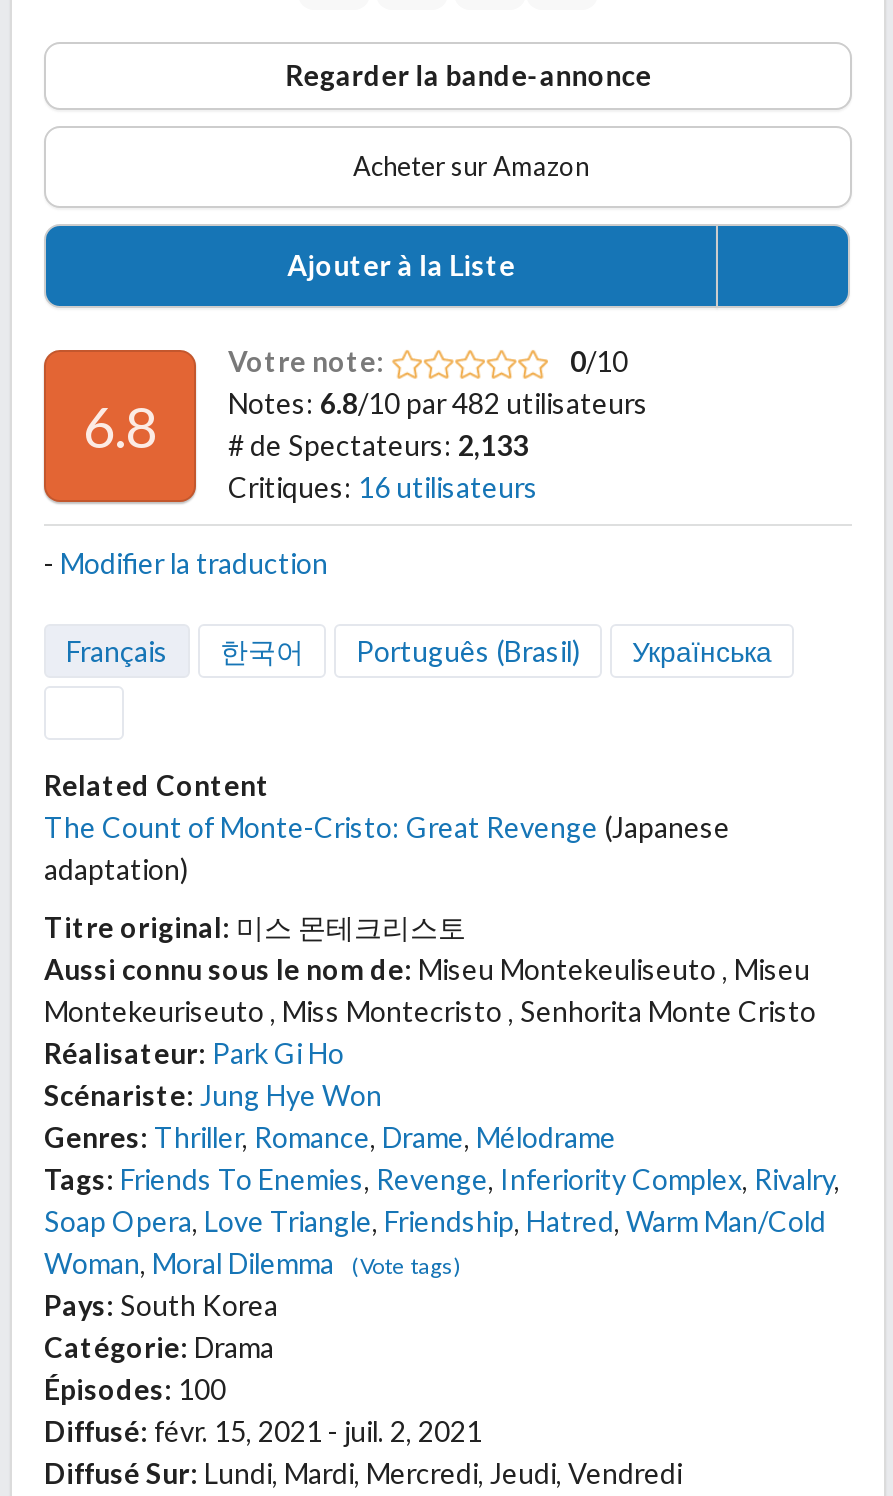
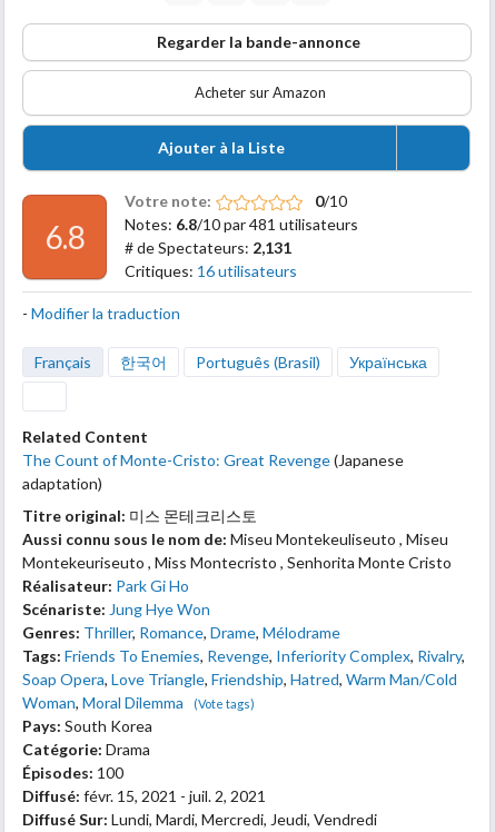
[228,385,654,419] Notes: 6.8/10 par 482 utilisateurs -> [125,214,362,233] Notes: 6.8/10 par 481 utilisateurs
[228,427,528,461] # de Spectateurs: 2,133 -> [125,238,291,257] # de Spectateurs: 2,131

